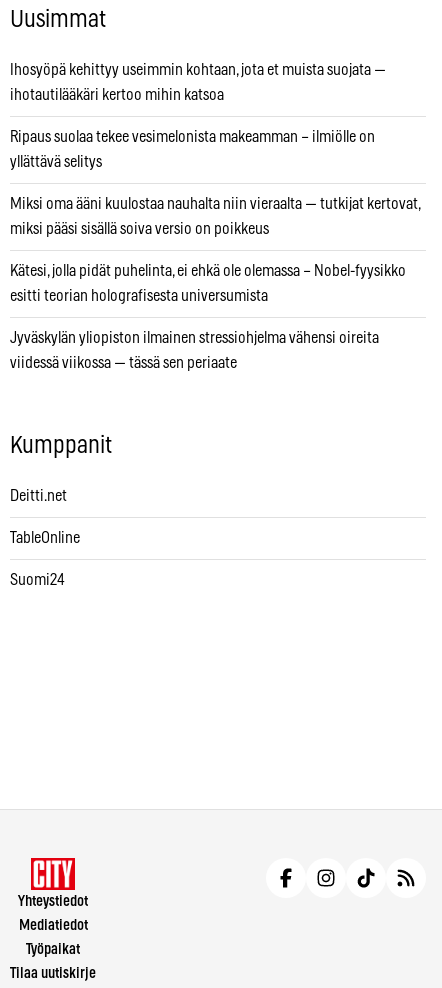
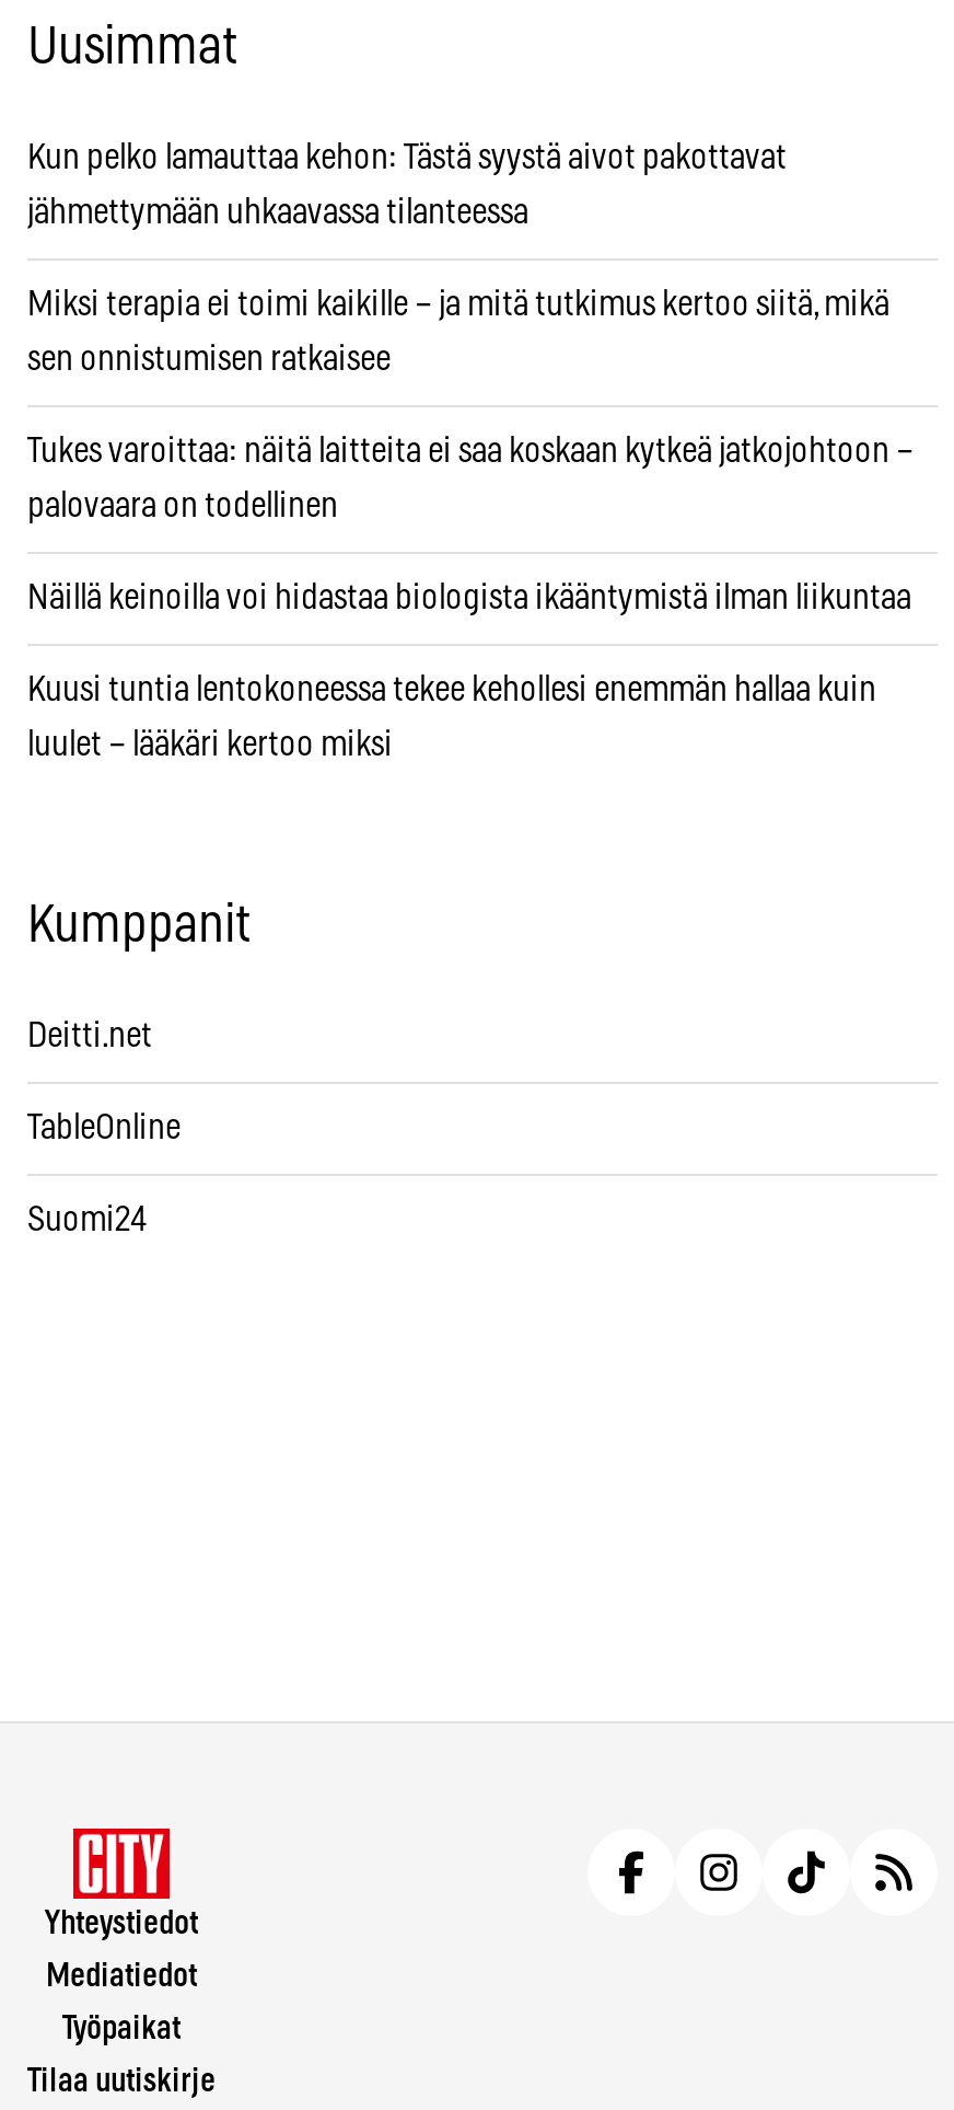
[10,62,420,371] Ihosyöpä kehittyy useimmin kohtaan, jota et muista suojata — | ihotautilääkäri kertoo mihin katsoa | Ripaus suolaa tekee vesimelonista makeamman – ilmiölle on | yllättävä selitys | Miksi oma ääni kuulostaa nauhalta niin vieraalta — tutkijat kertovat, | miksi pääsi sisällä soiva versio on poikkeus | Kätesi, jolla pidät puhelinta, ei ehkä ole olemassa – Nobel-fyysikko | esitti teorian holografisesta universumista | Jyväskylän yliopiston ilmainen stressiohjelma vähensi oireita | viidessä viikossa — tässä sen periaate -> [27,140,914,762] Kun pelko lamauttaa kehon: Tästä syystä aivot pakottavat | jähmettymään uhkaavassa tilanteessa | Miksi terapia ei toimi kaikille – ja mitä tutkimus kertoo siitä, mikä | sen onnistumisen ratkaisee | Tukes varoittaa: näitä laitteita ei saa koskaan kytkeä jatkojohtoon – | palovaara on todellinen | Näillä keinoilla voi hidastaa biologista ikääntymistä ilman liikuntaa | Kuusi tuntia lentokoneessa tekee kehollesi enemmän hallaa kuin | luulet – lääkäri kertoo miksi

